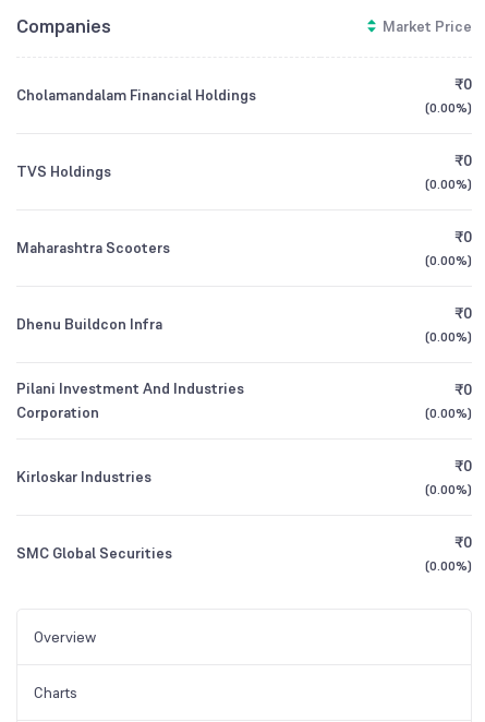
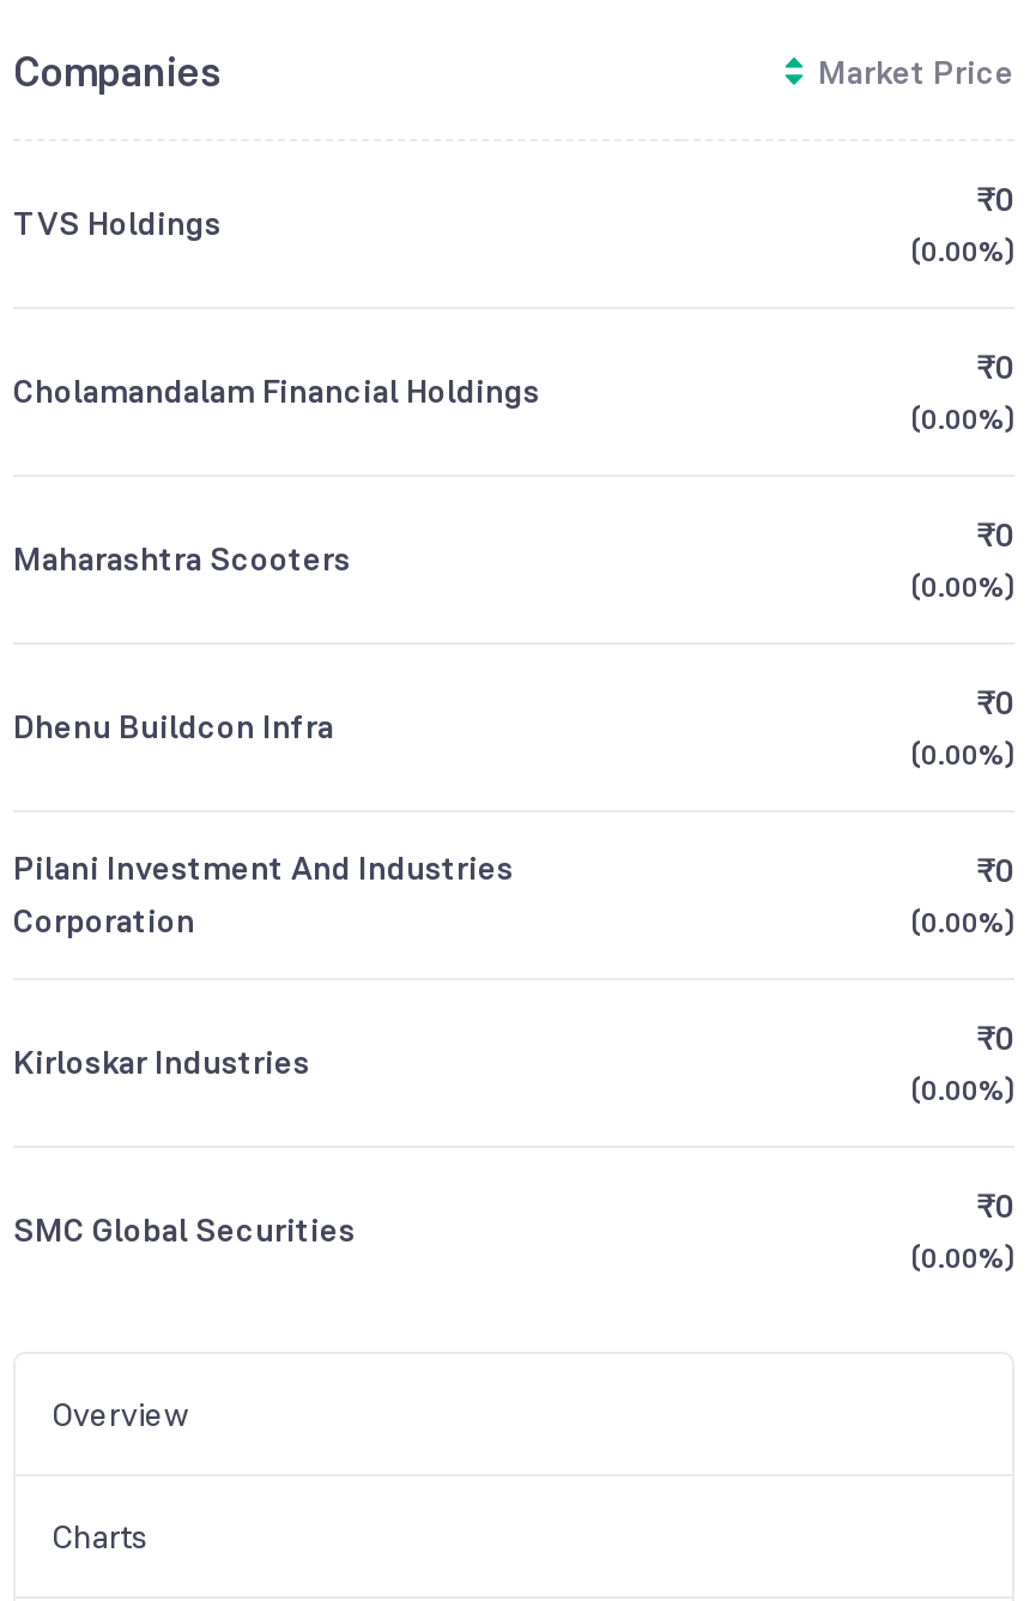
moved [16,85,256,105] -> [13,369,540,412]: Cholamandalam Financial Holdings
moved [16,161,111,181] -> [13,201,222,244]: TVS Holdings

